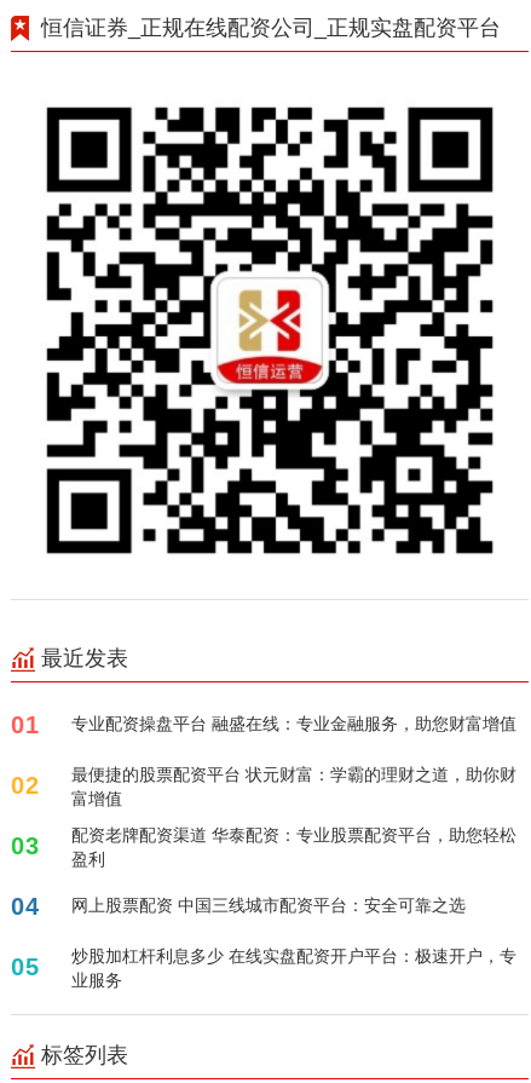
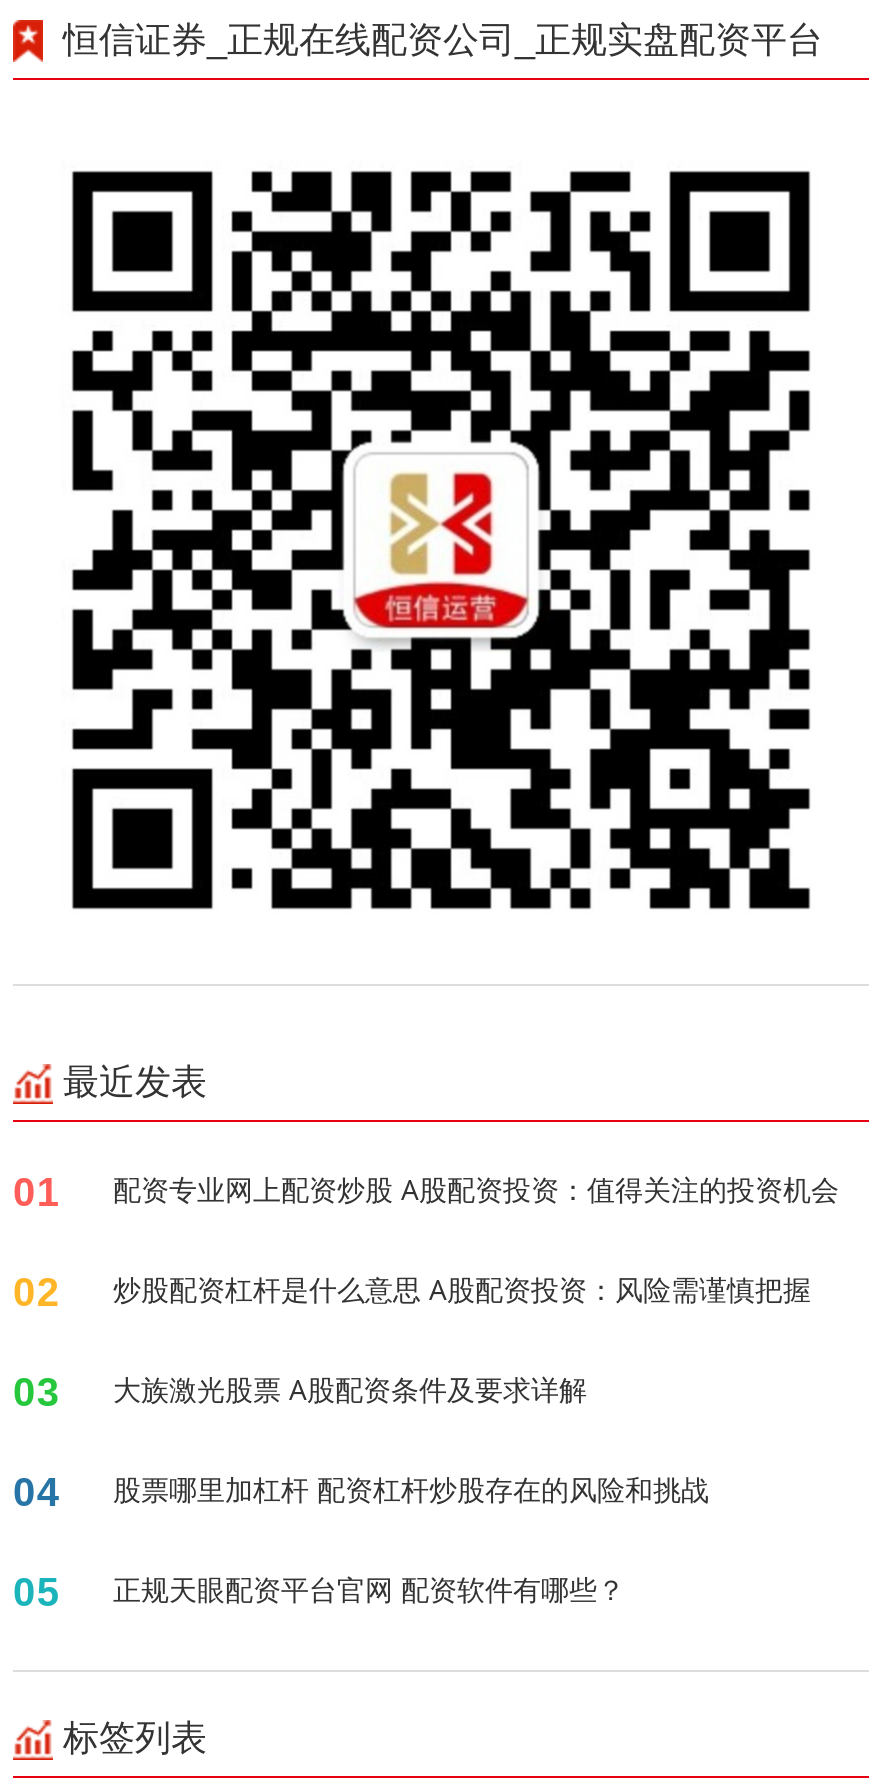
[71,711,516,734] 专业配资操盘平台 融盛在线：专业金融服务，助您财富增值 -> [113,1169,839,1207] 配资专业网上配资炒股 A股配资投资：值得关注的投资机会
[71,762,516,809] 最便捷的股票配资平台 状元财富：学霸的理财之道，助你财 | 富增值 -> [113,1269,811,1307] 炒股配资杠杆是什么意思 A股配资投资：风险需谨慎把握
[71,822,516,869] 配资老牌配资渠道 华泰配资：专业股票配资平台，助您轻松 | 盈利 -> [113,1369,587,1407] 大族激光股票 A股配资条件及要求详解
[71,892,466,915] 网上股票配资 中国三线城市配资平台：安全可靠之选 -> [113,1469,709,1507] 股票哪里加杠杆 配资杠杆炒股存在的风险和挑战
[71,943,516,990] 炒股加杠杆利息多少 在线实盘配资开户平台：极速开户，专 | 业服务 -> [113,1569,625,1607] 正规天眼配资平台官网 配资软件有哪些？

